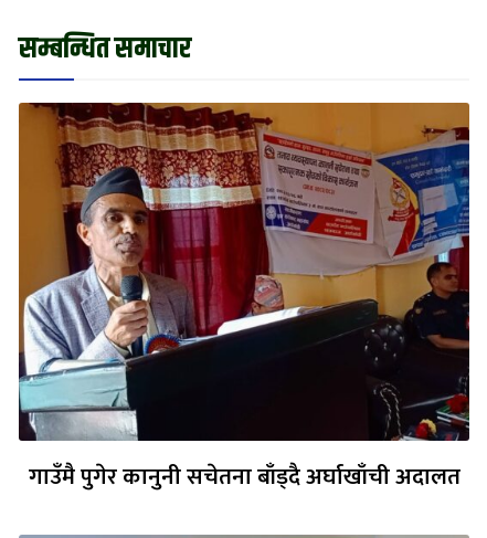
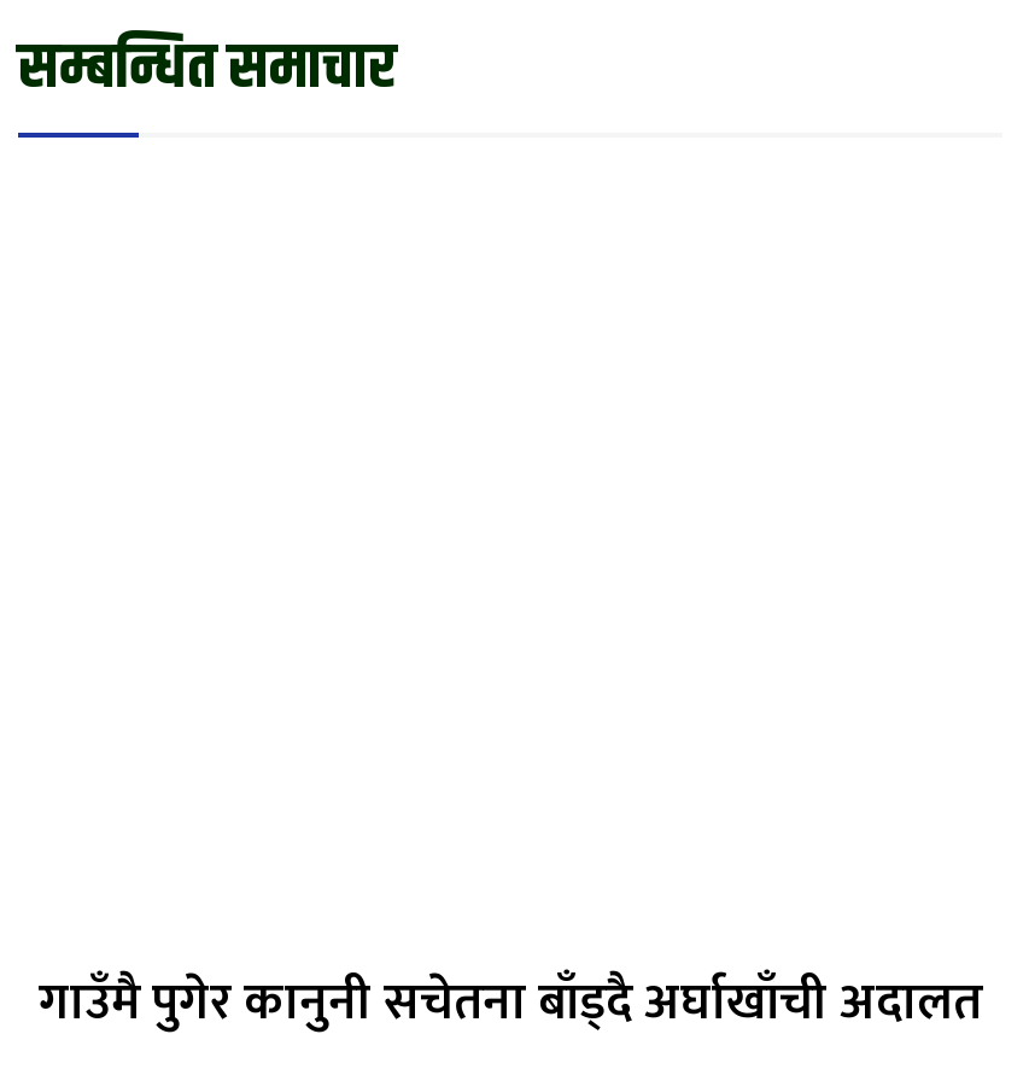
[18,102,470,442] [image] -> none

